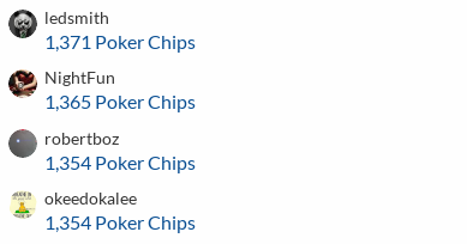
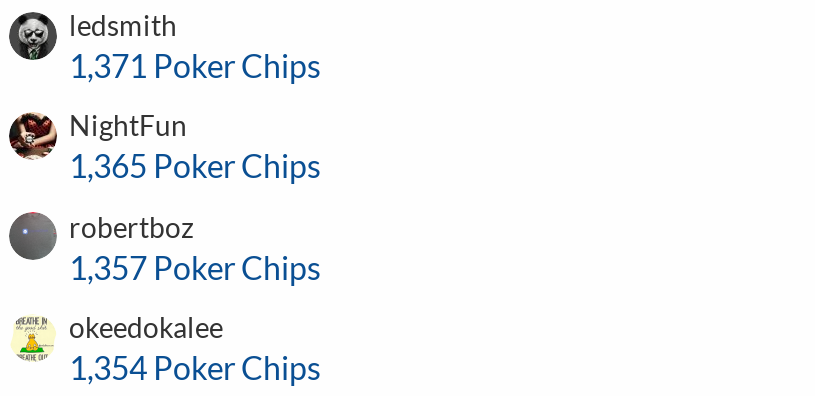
[44,150,196,173] 1,354 Poker Chips -> [69,247,321,285] 1,357 Poker Chips

